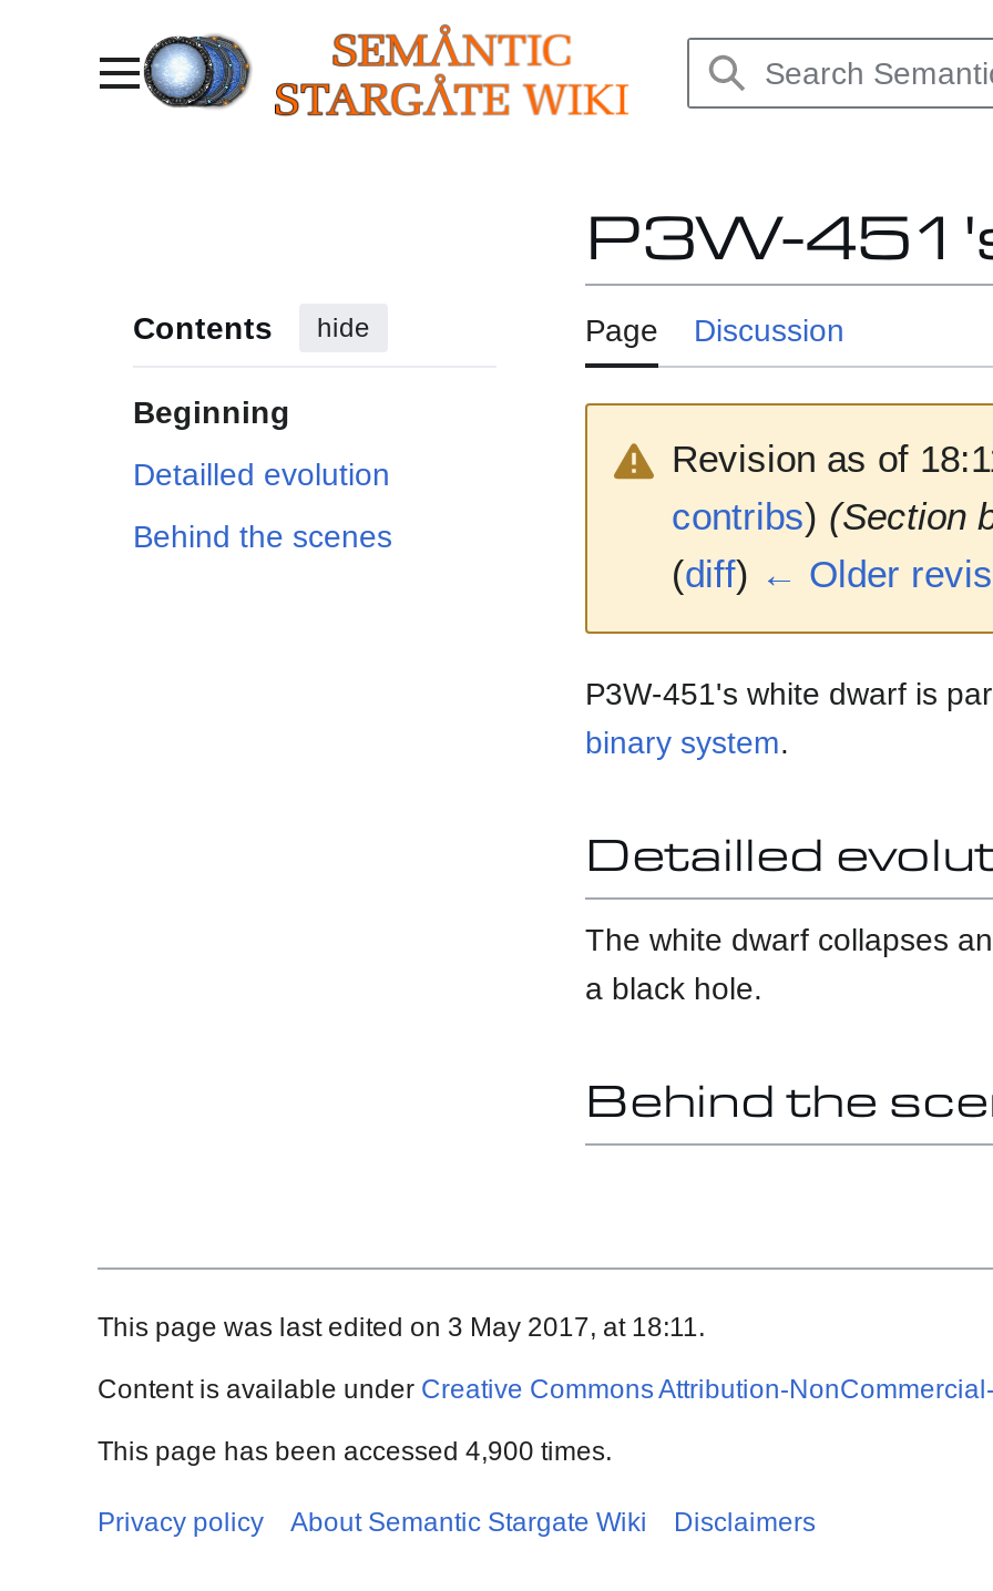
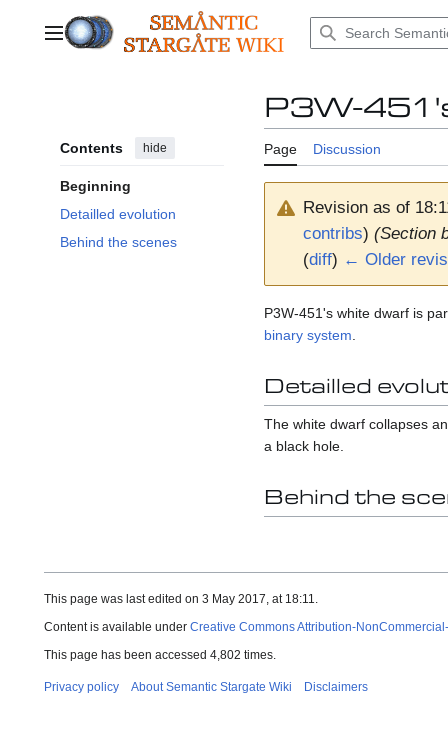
[98,1437,612,1468] This page has been accessed 4,900 times. -> [44,648,276,662] This page has been accessed 4,802 times.

